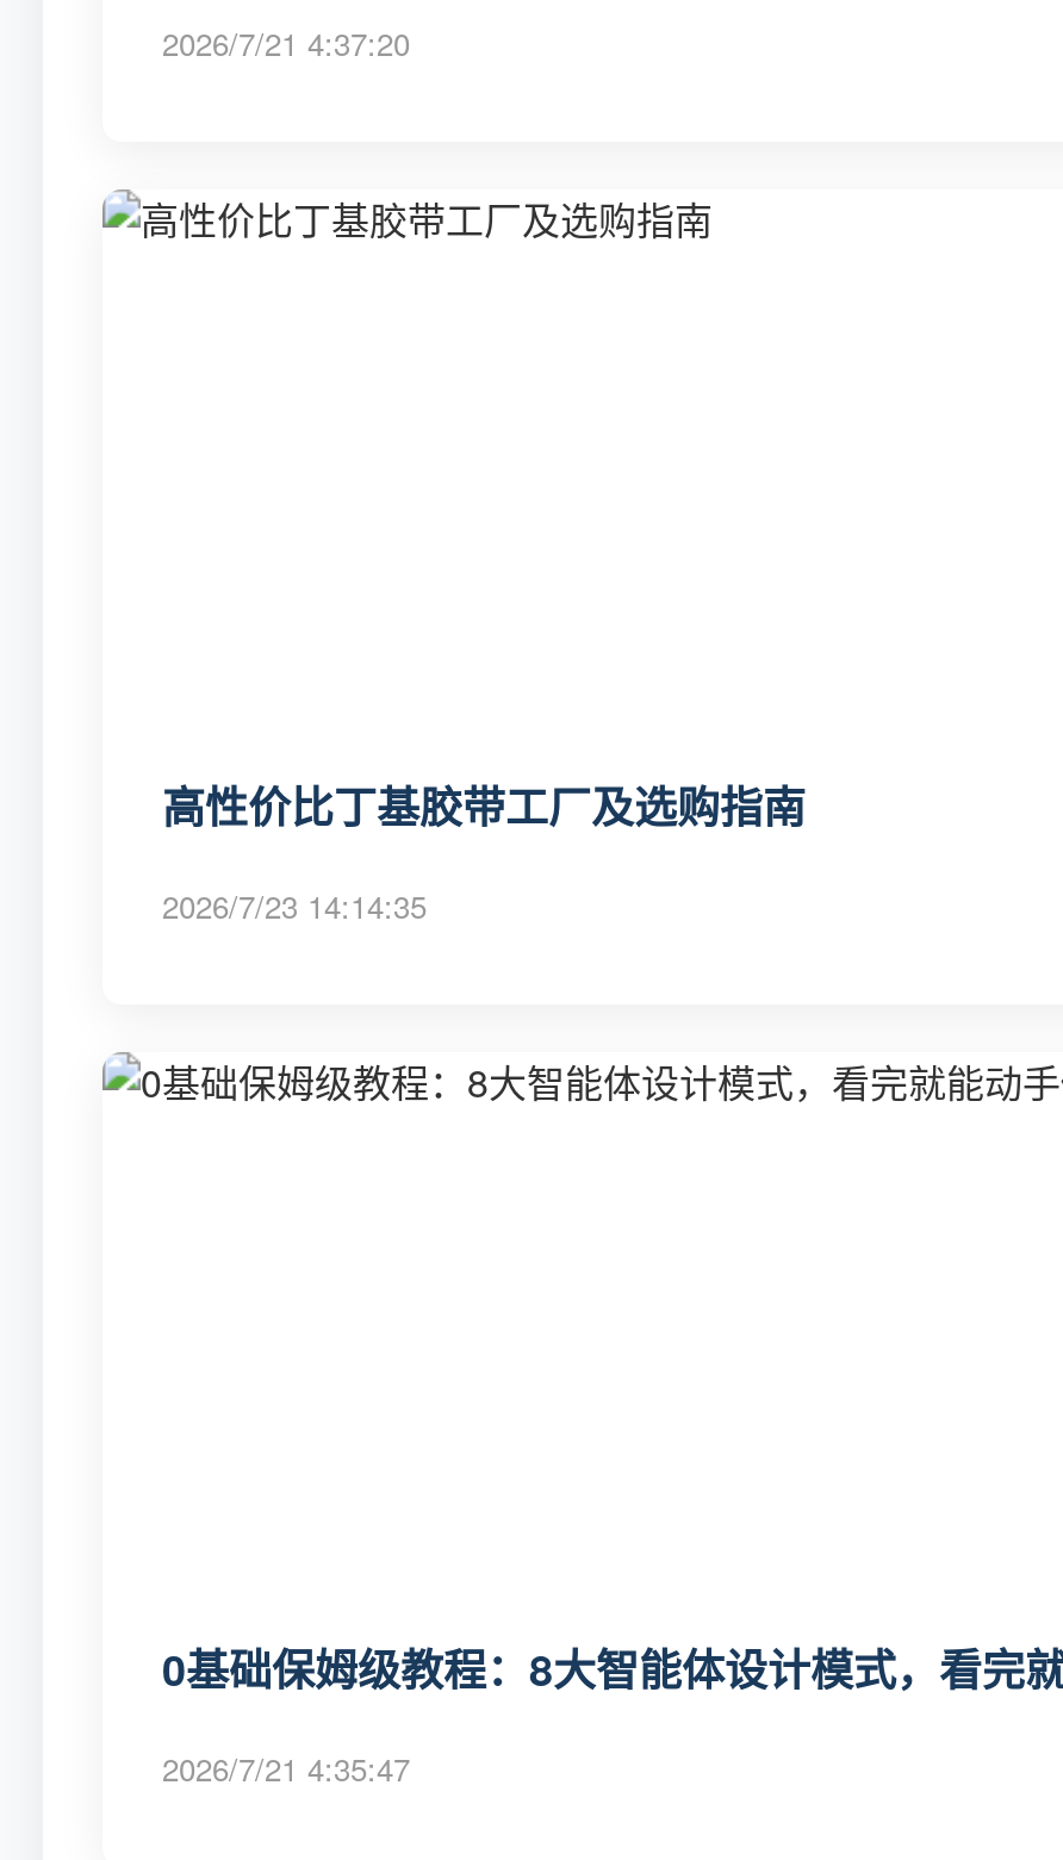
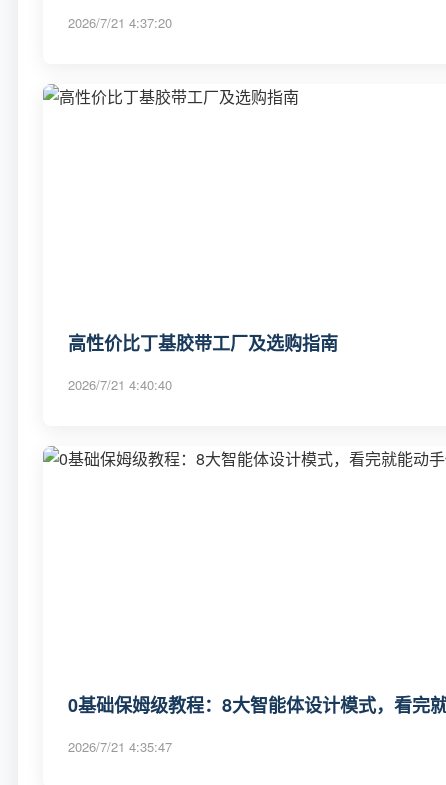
[162,883,427,928] 2026/7/23 14:14:35 -> [68,375,172,394] 2026/7/21 4:40:40

